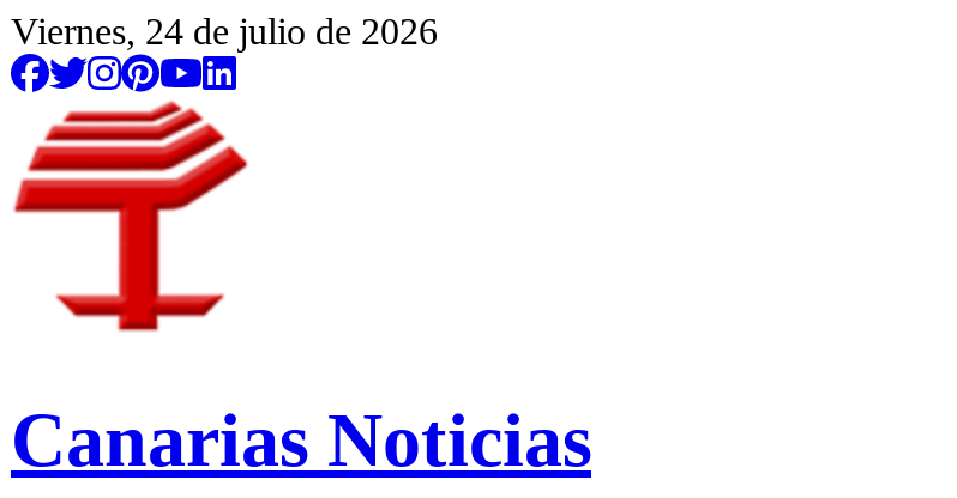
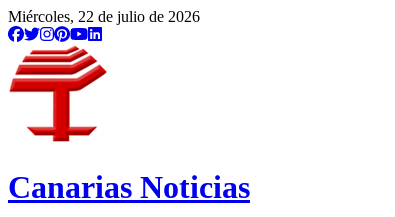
[11,11,438,51] Viernes, 24 de julio de 2026 -> [8,8,200,25] Miércoles, 22 de julio de 2026

